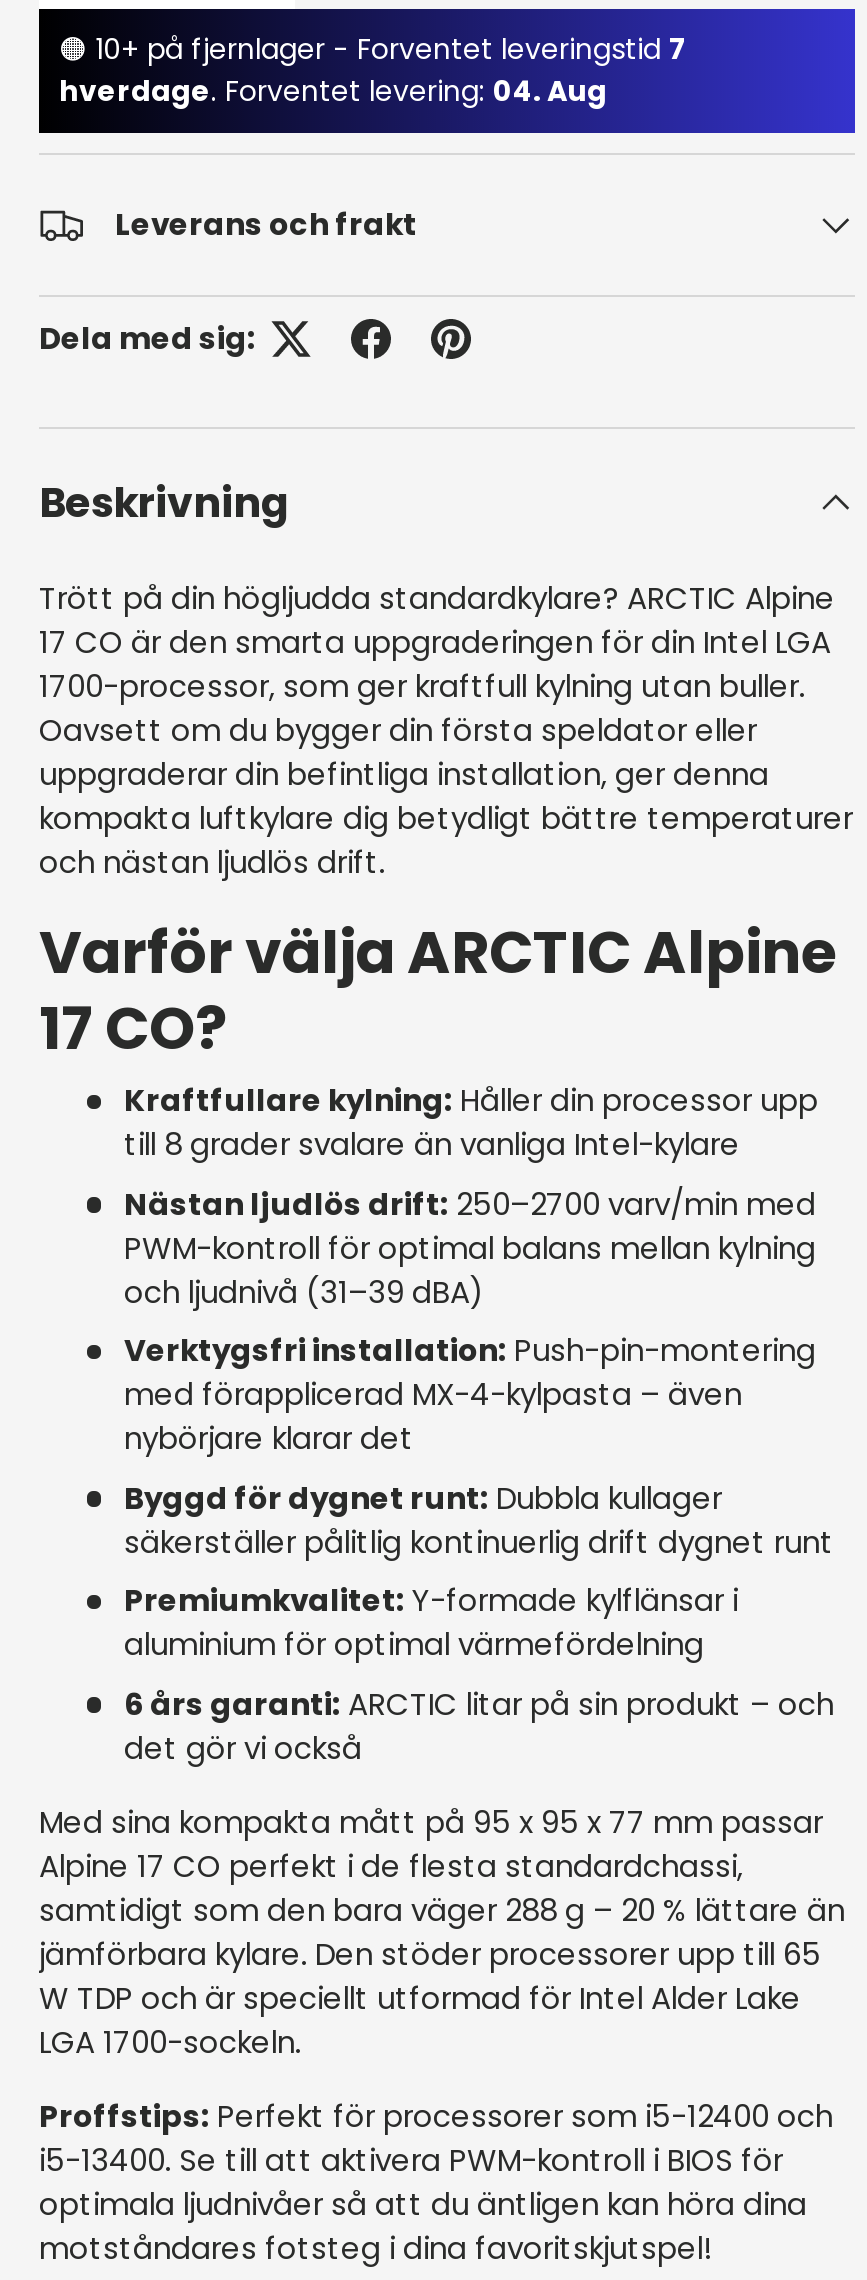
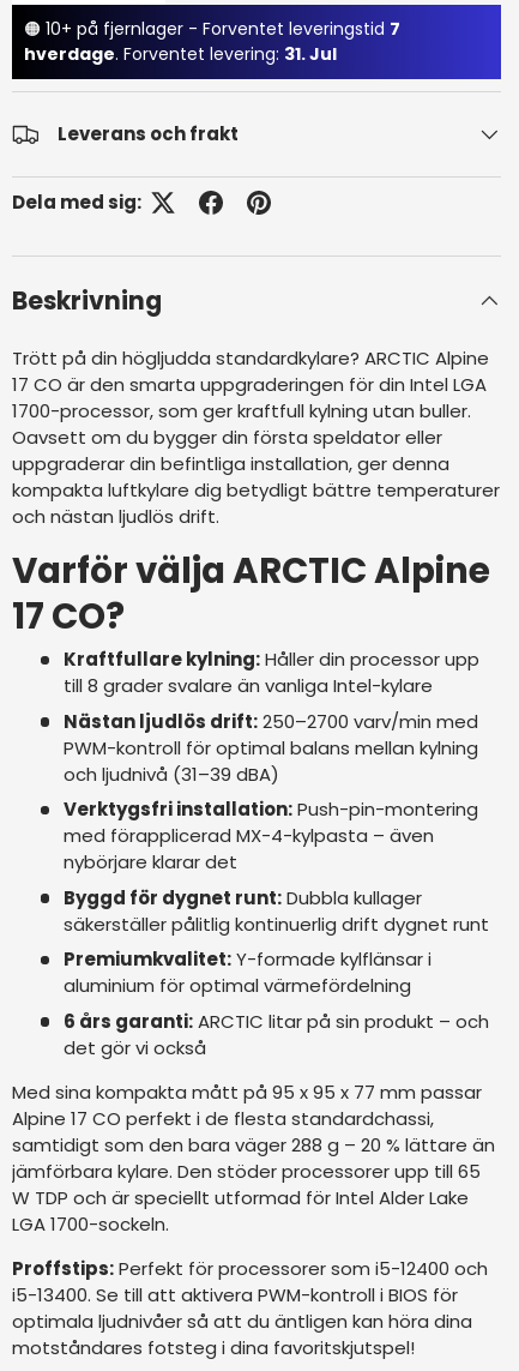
[59,70,607,110] hverdage. Forventet levering: 04. Aug -> [24,42,337,65] hverdage. Forventet levering: 31. Jul

